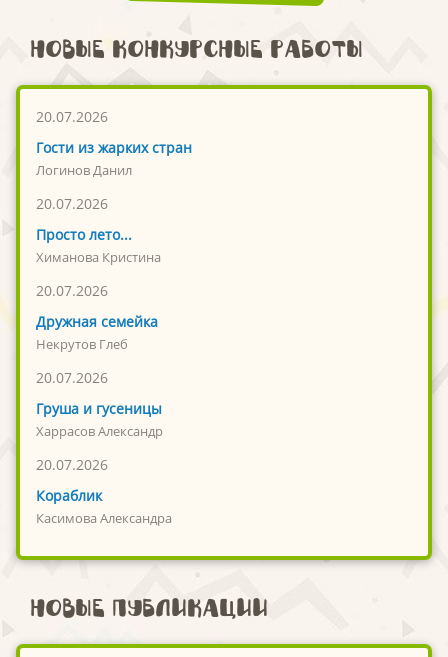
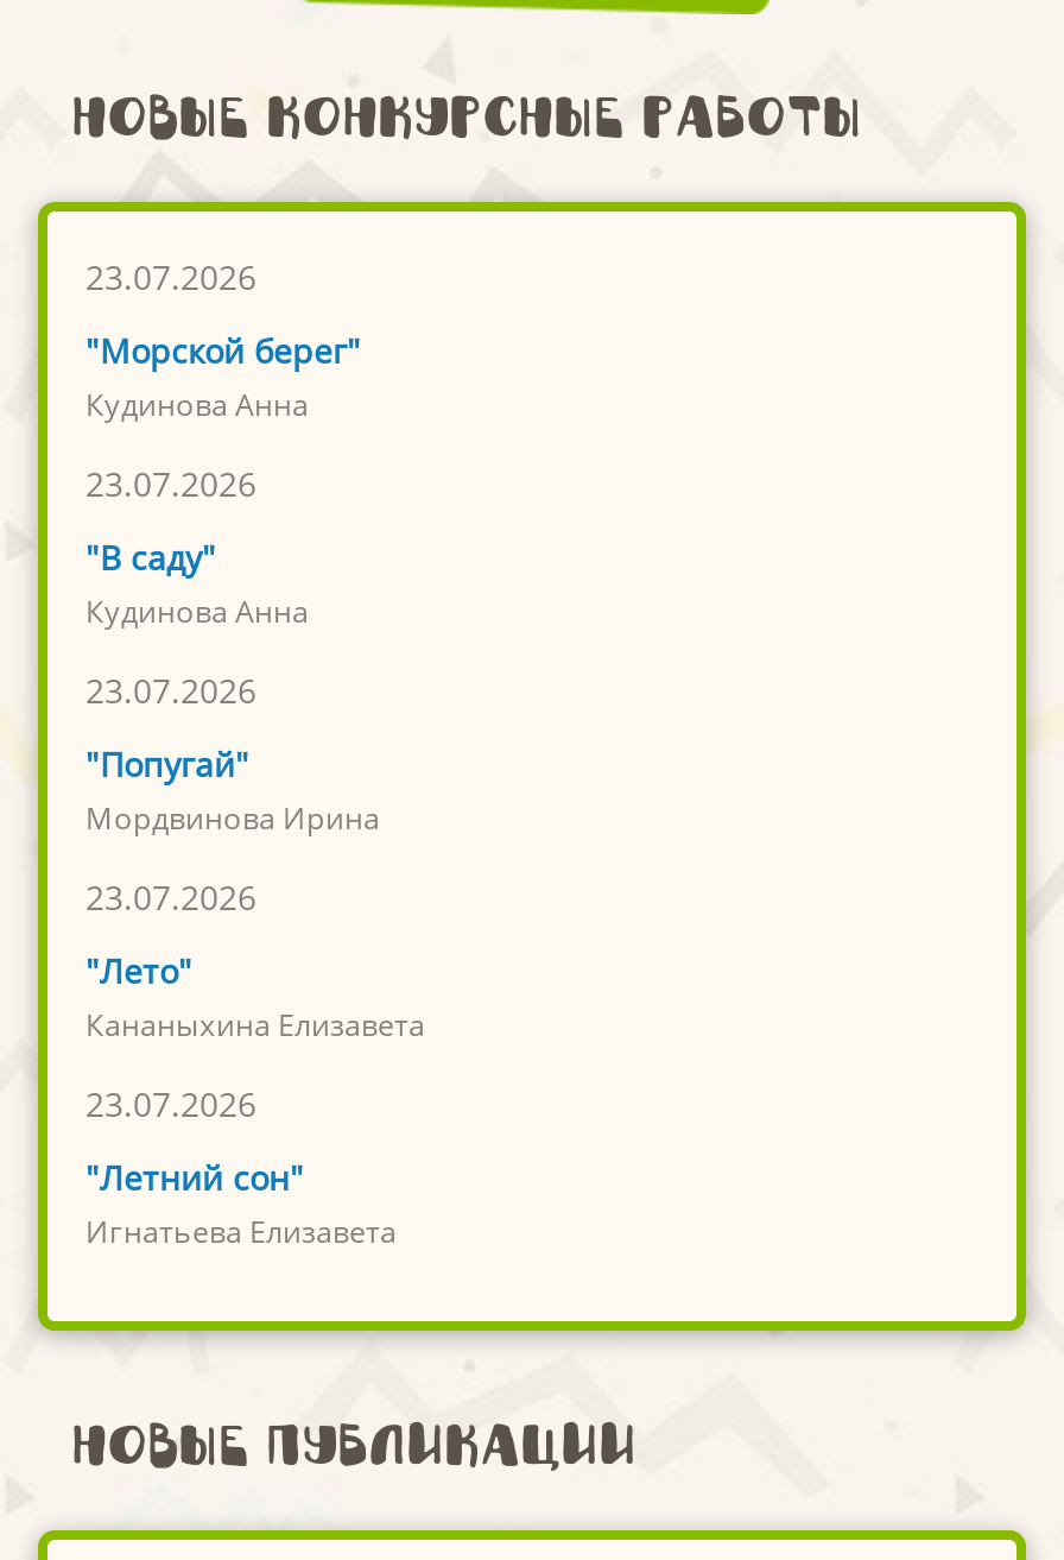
[36,107,108,126] 20.07.2026 -> [85,255,256,301] 23.07.2026
[36,138,192,179] Гости из жарких стран | Логинов Данил -> [85,329,361,427] "Морской берег" | Кудинова Анна
[36,194,108,213] 20.07.2026 -> [85,462,256,507] 23.07.2026
[36,225,161,266] Просто лето... | Химанова Кристина -> [85,536,309,633] "В саду" | Кудинова Анна
[36,281,108,300] 20.07.2026 -> [85,669,256,714] 23.07.2026
[36,312,158,353] Дружная семейка | Некрутов Глеб -> [85,743,380,840] "Попугай" | Мордвинова Ирина
[36,368,108,387] 20.07.2026 -> [85,876,256,921] 23.07.2026
[36,399,163,440] Груша и гусеницы | Харрасов Александр -> [85,949,425,1047] "Лето" | Кананыхина Елизавета
[36,455,108,474] 20.07.2026 -> [85,1082,256,1128] 23.07.2026
[36,486,172,527] Кораблик | Касимова Александра -> [85,1156,397,1253] "Летний сон" | Игнатьева Елизавета

